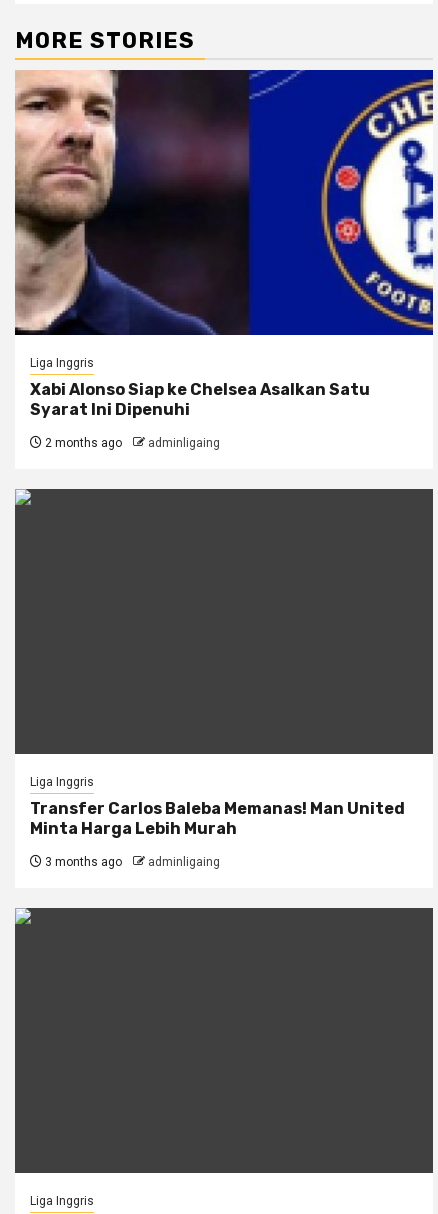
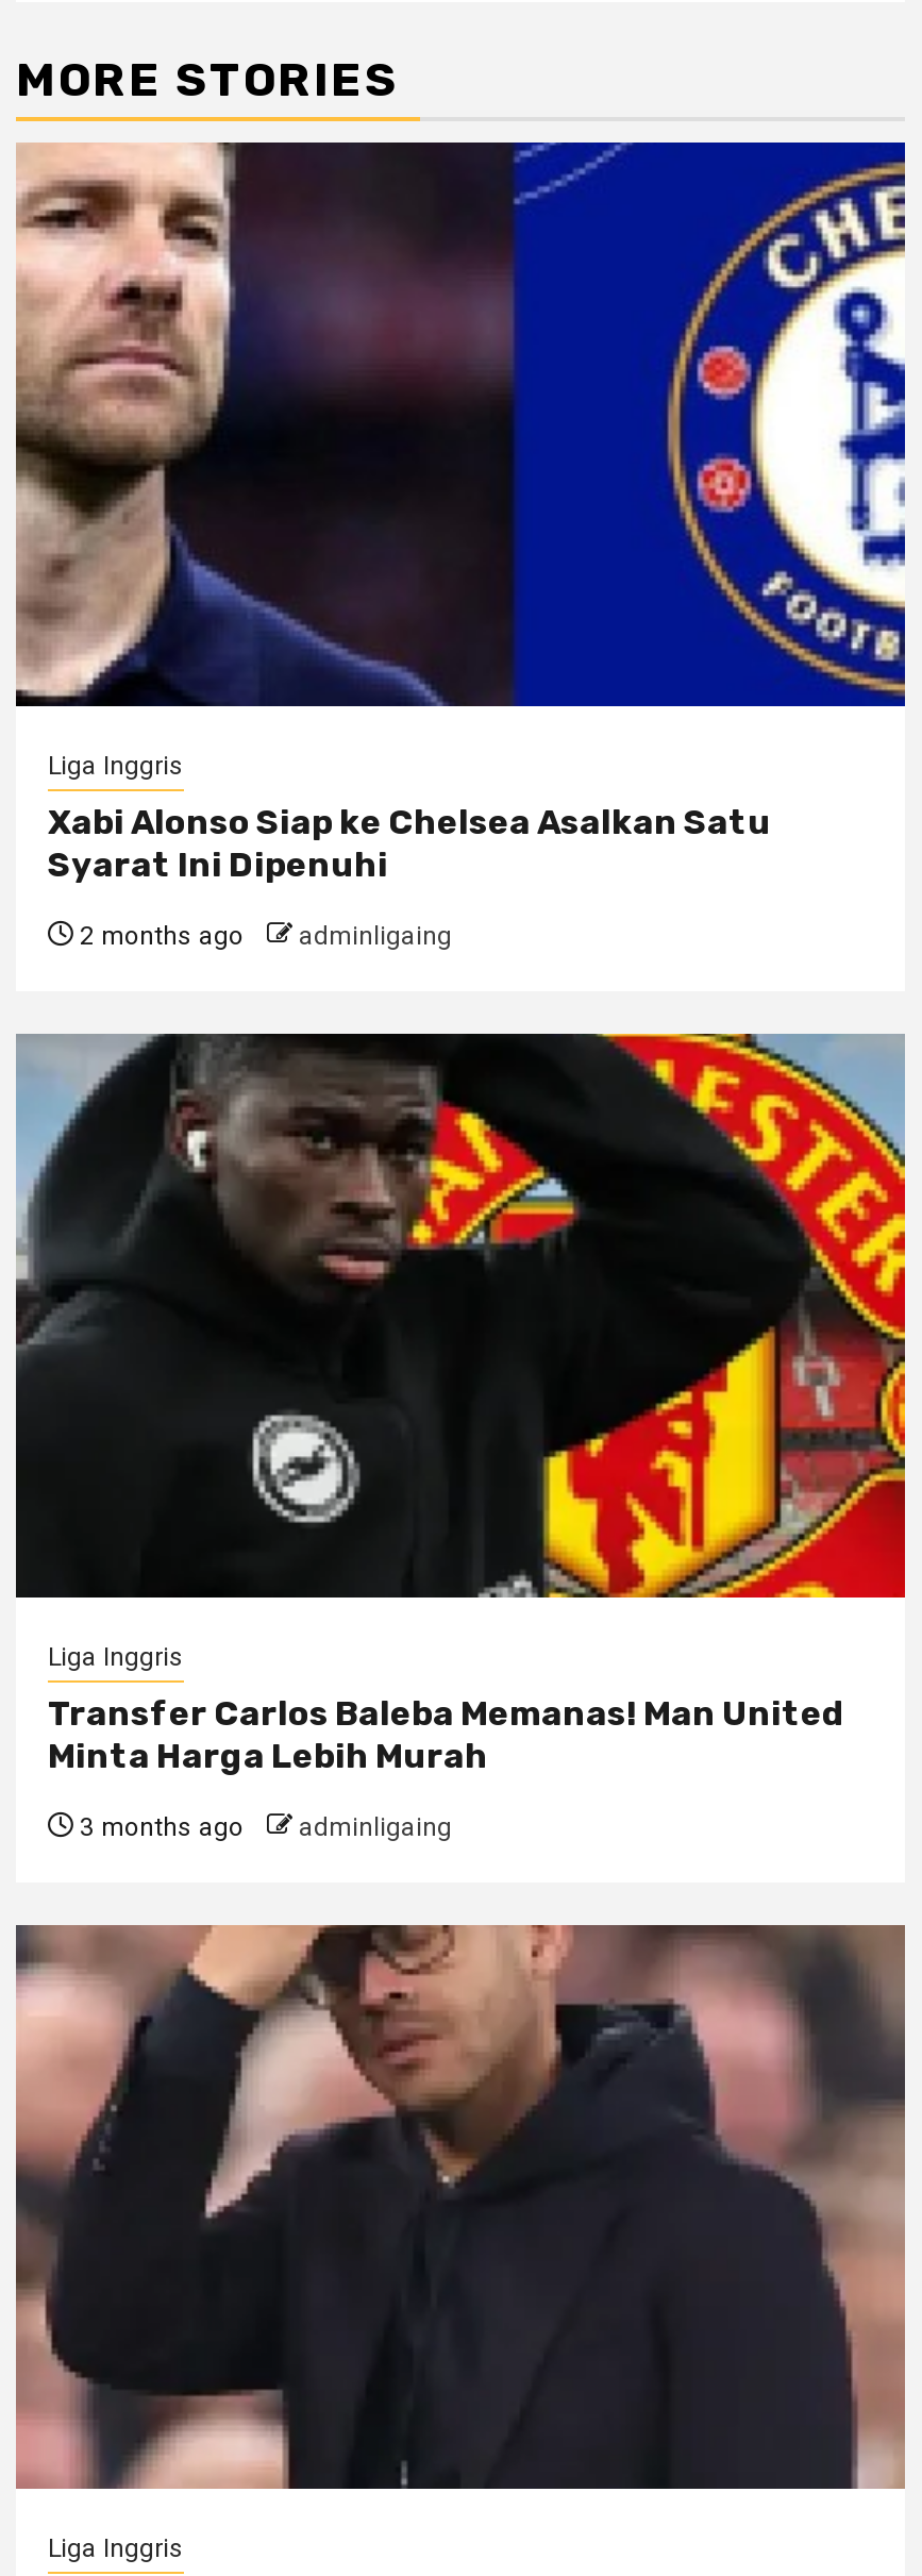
none -> [16,1032,907,1600] [image]
none -> [14,1923,907,2491] [image]

